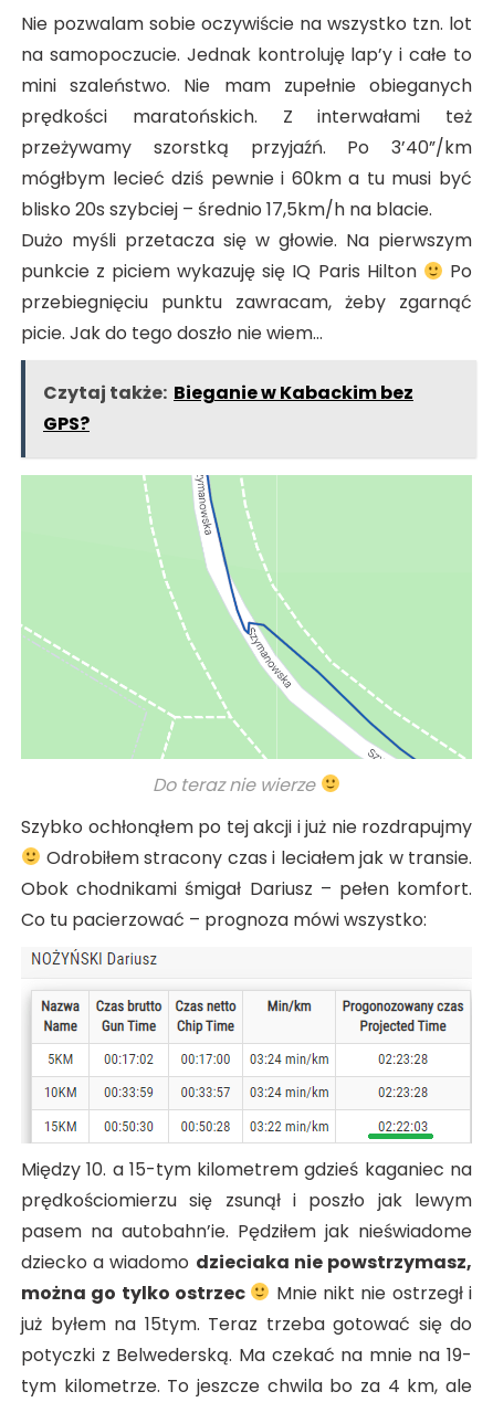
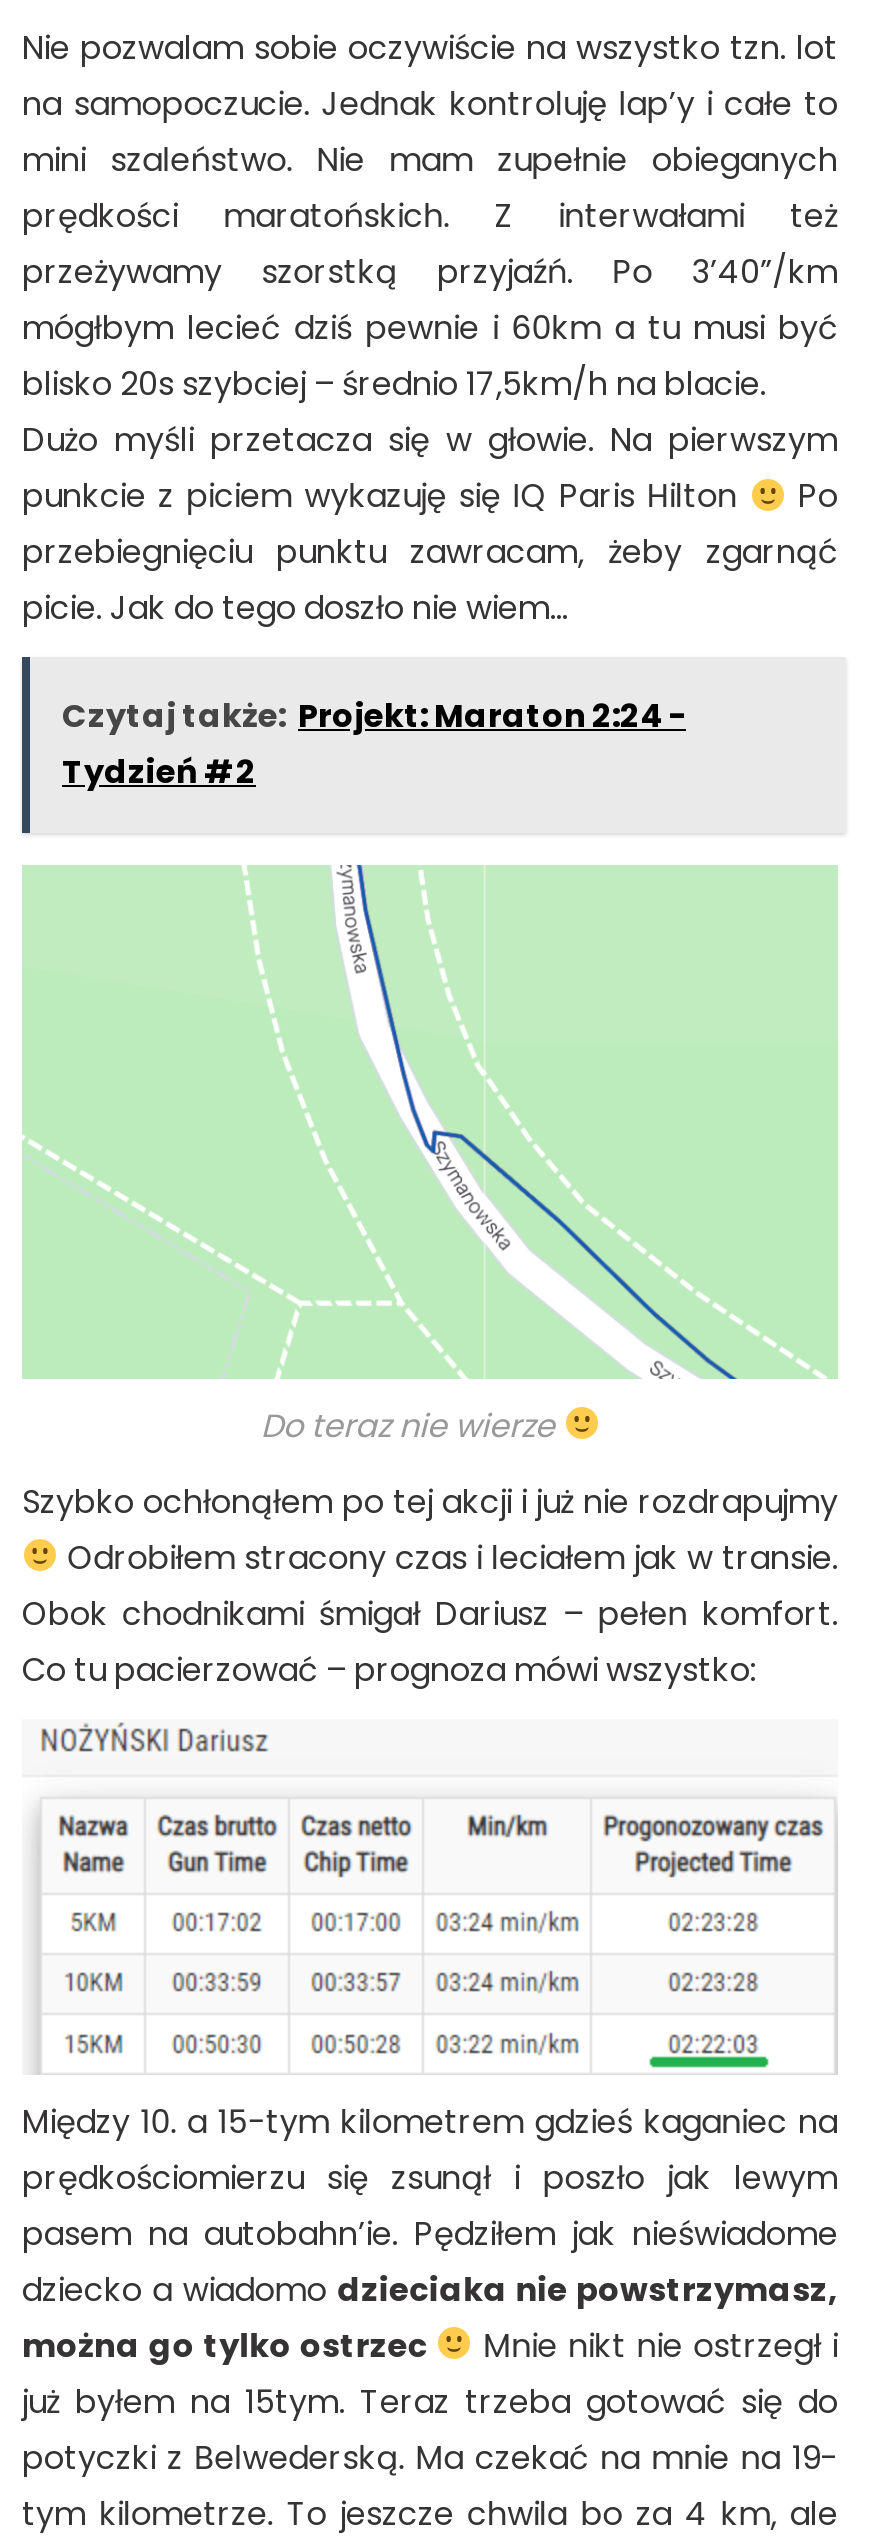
[43,380,413,436] Czytaj także: Bieganie w Kabackim bez | GPS? -> [62,693,686,795] Czytaj także: Projekt: Maraton 2:24 - | Tydzień #2

